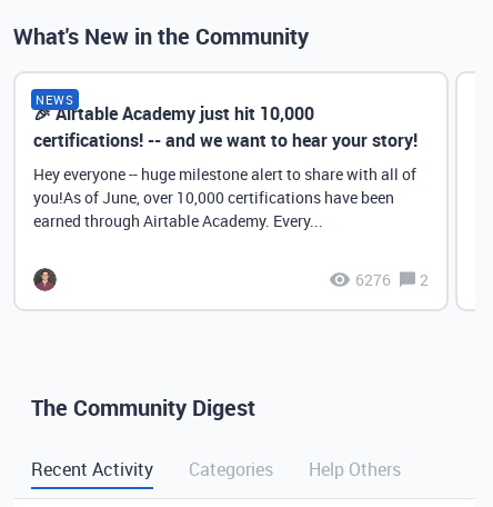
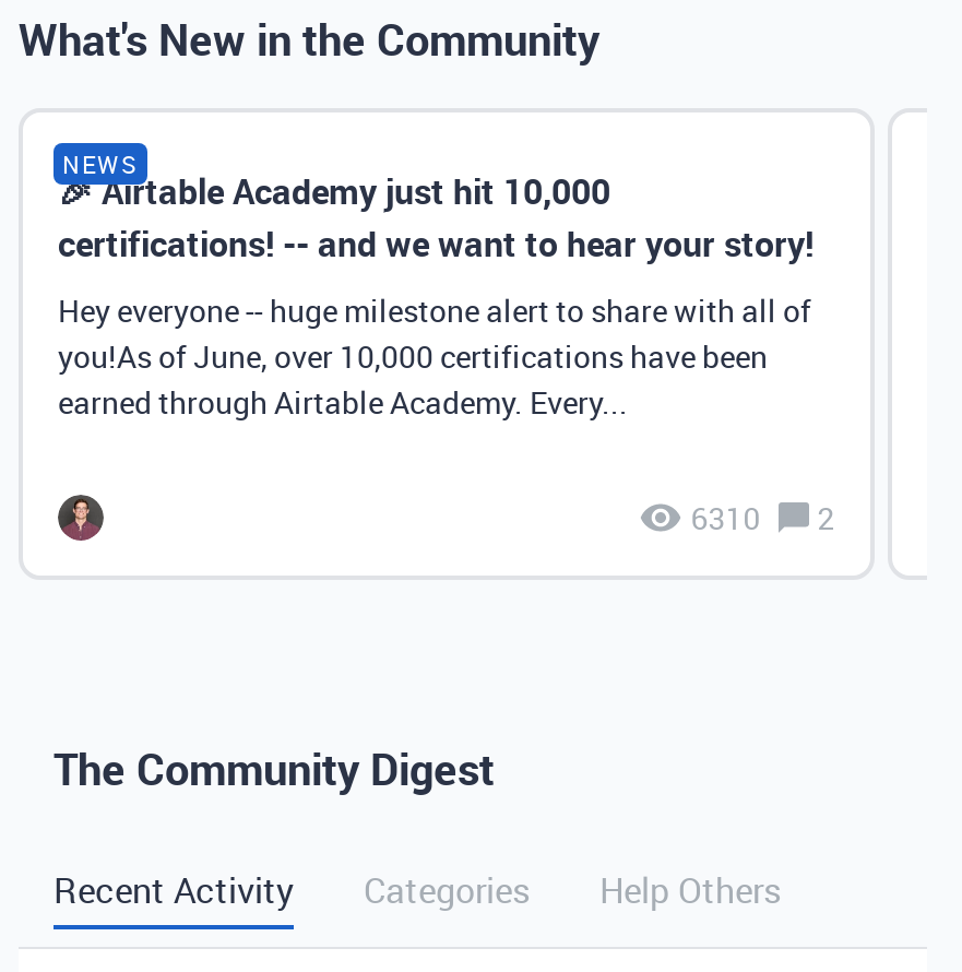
[355,269,428,290] 6276 2 -> [691,497,835,538] 6310 2

